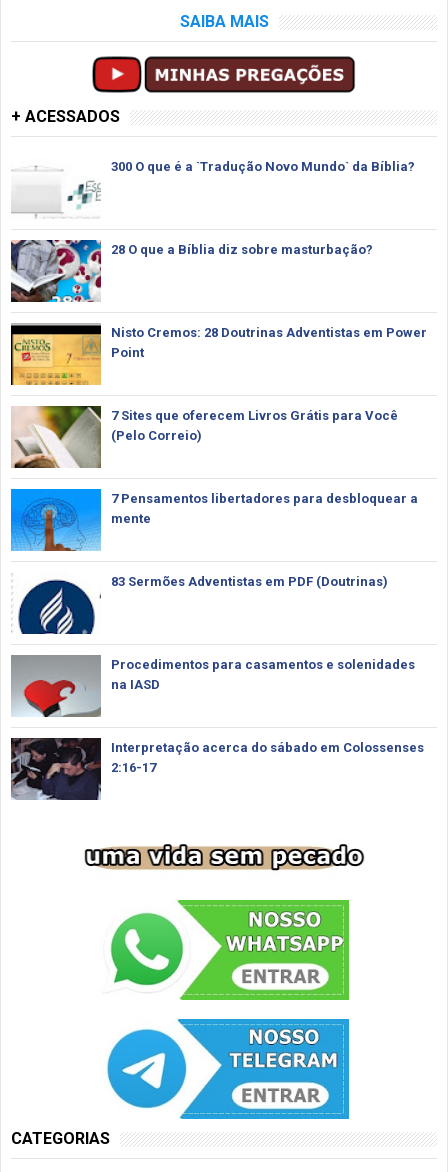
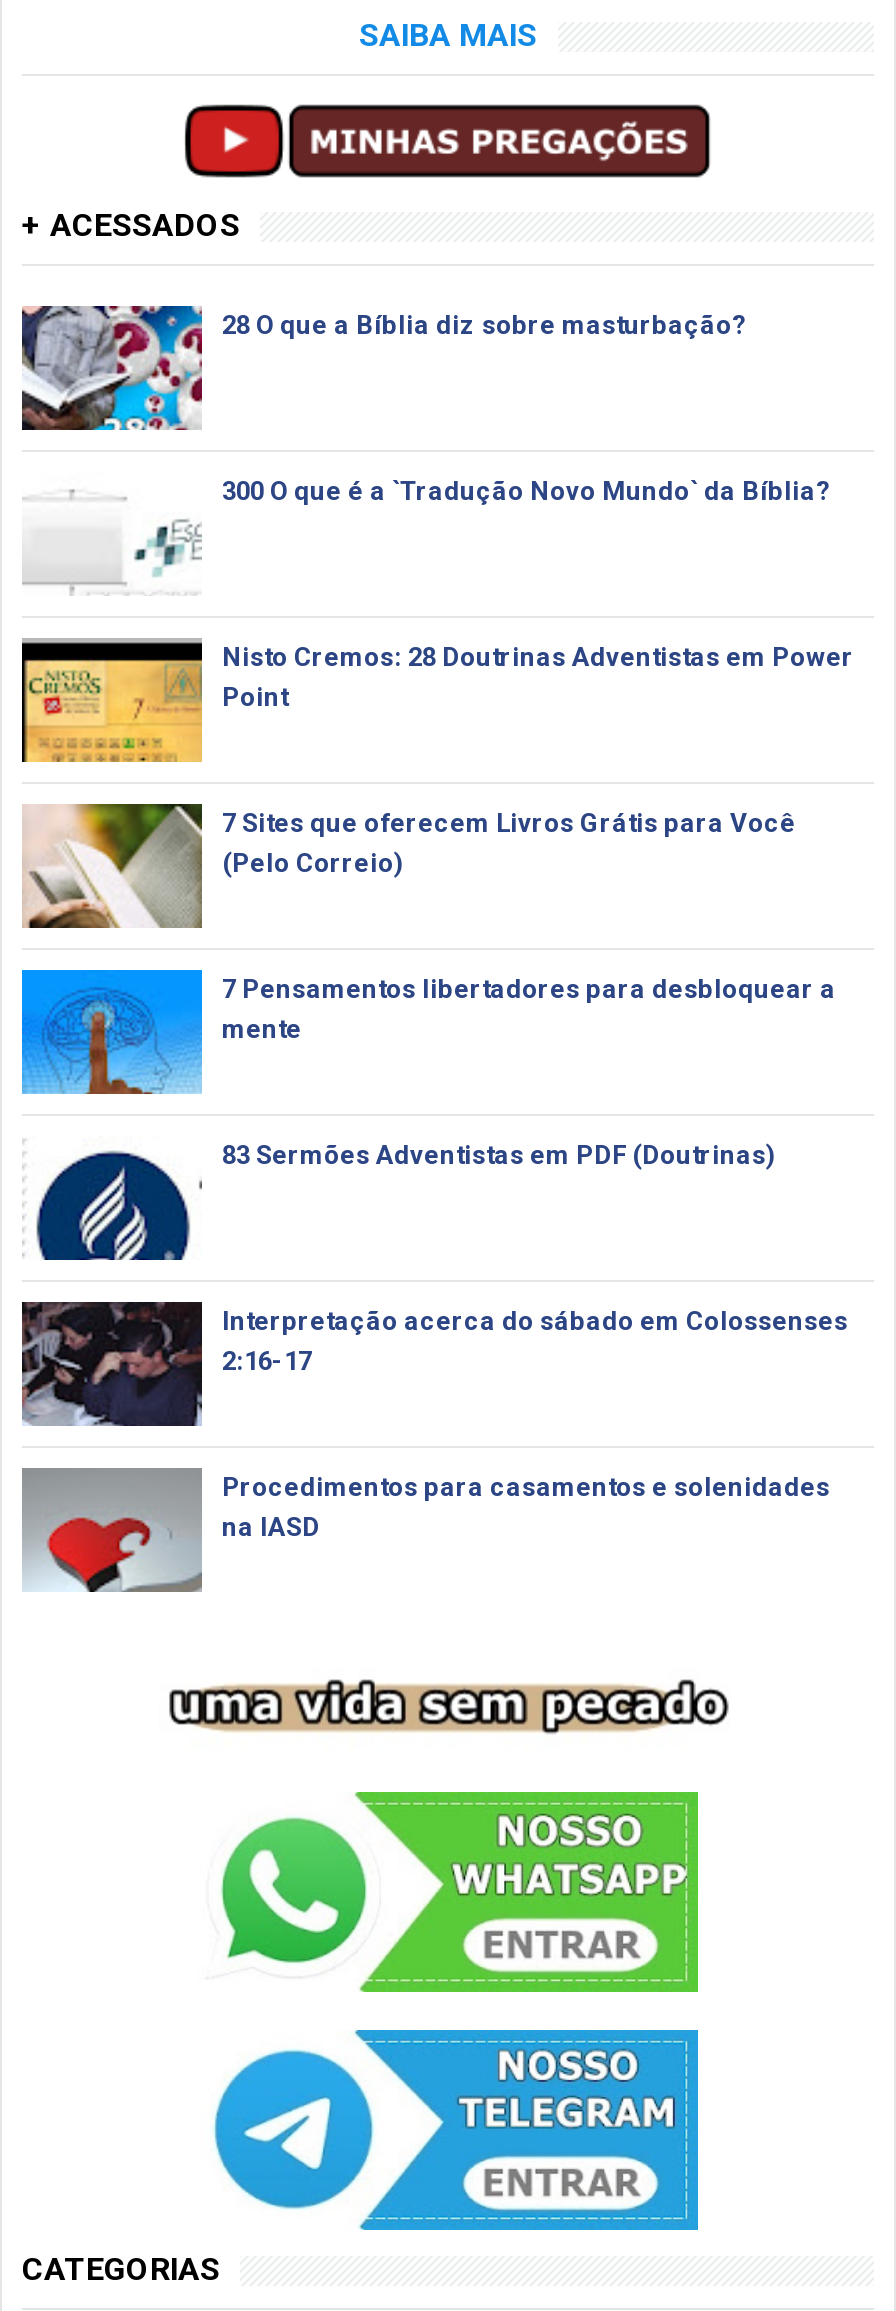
moved [111,159,415,174] -> [222,476,830,506]: 300 O que é a `Tradução Novo Mundo` da Bíblia?
moved [57,178,102,217] -> [114,514,204,592]: [image]
moved [10,239,373,303] -> [20,304,746,432]: [image] | 28 O que a Bíblia diz sobre masturbação?
moved [10,657,415,718] -> [20,1472,830,1594]: [image] | Procedimentos para casamentos e solenidades | na IASD
moved [11,738,424,801] -> [22,1302,848,1428]: [image] | Interpretação acerca do sábado em Colossenses | 2:16-17

